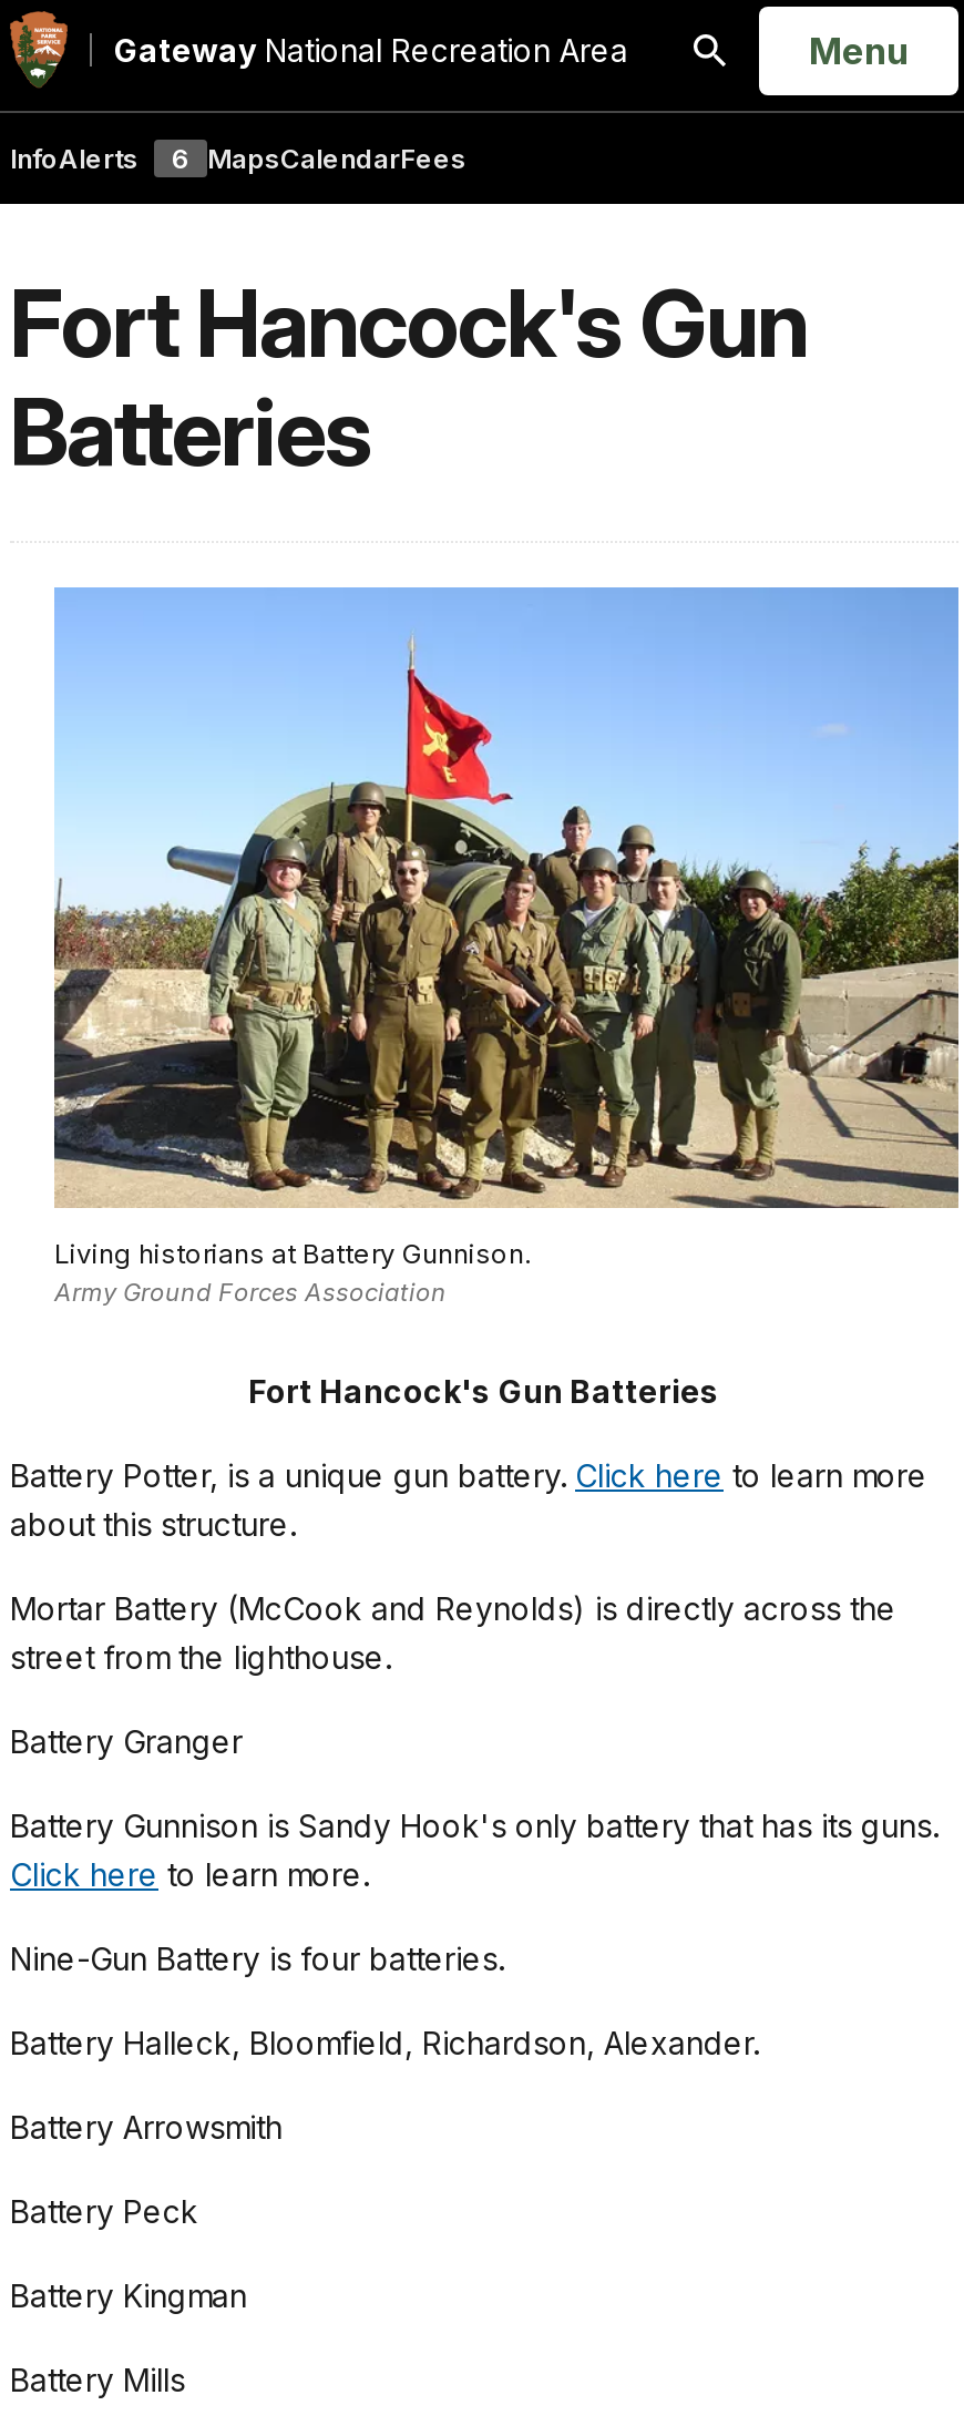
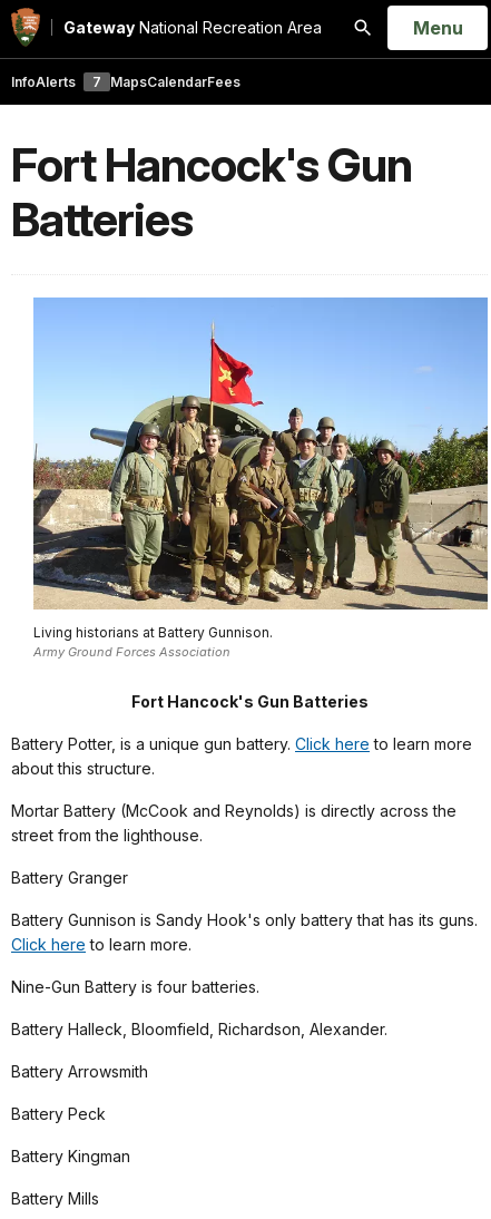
[172,142,466,176] 6 MapsCalendarFees -> [92,74,240,90] 7 MapsCalendarFees

